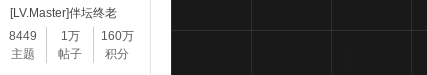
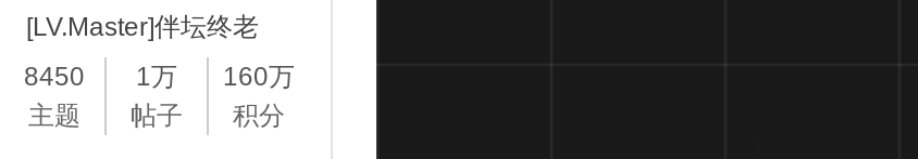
[9,29,133,43] 8449 1万 160万 -> [24,62,295,92] 8450 1万 160万

